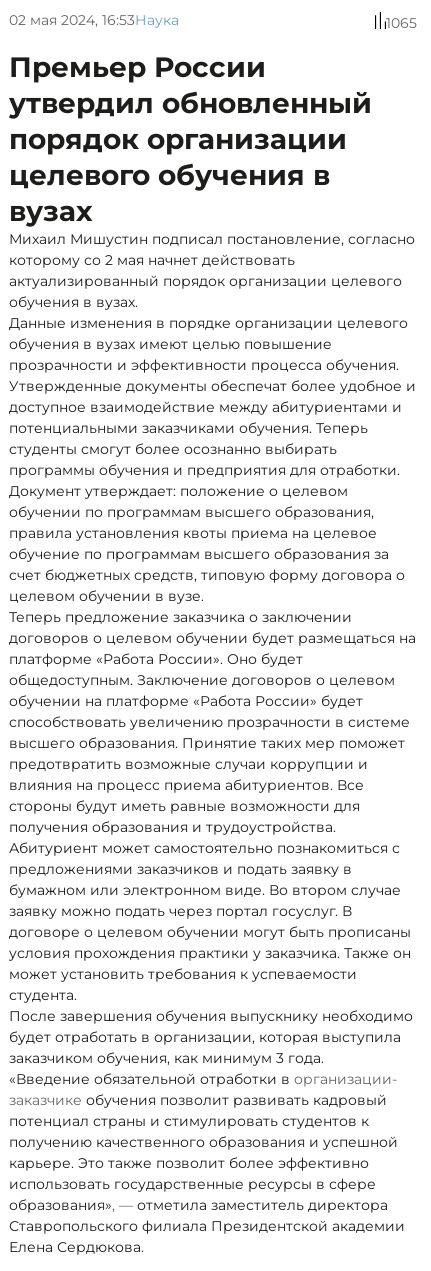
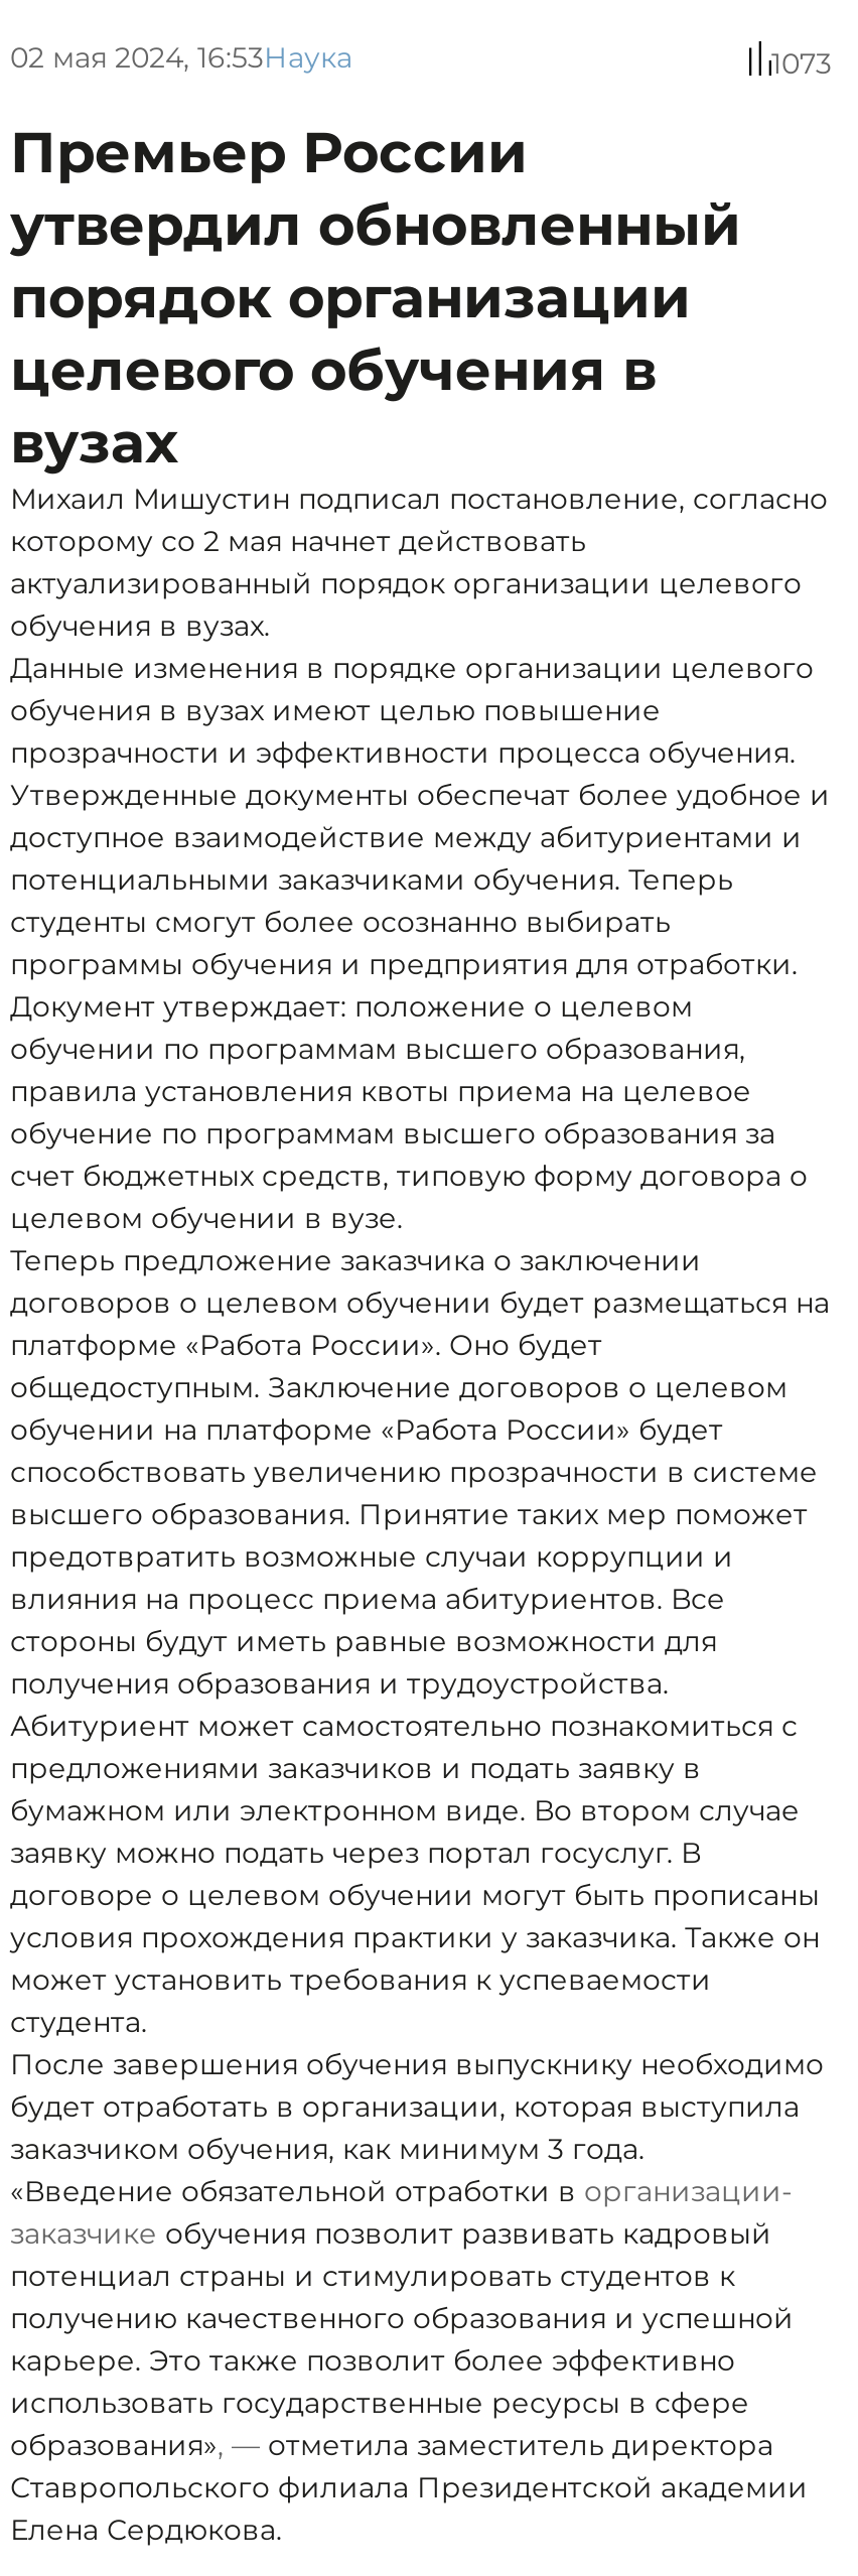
[386,14,417,32] 1065 -> [771,45,832,81] 1073

